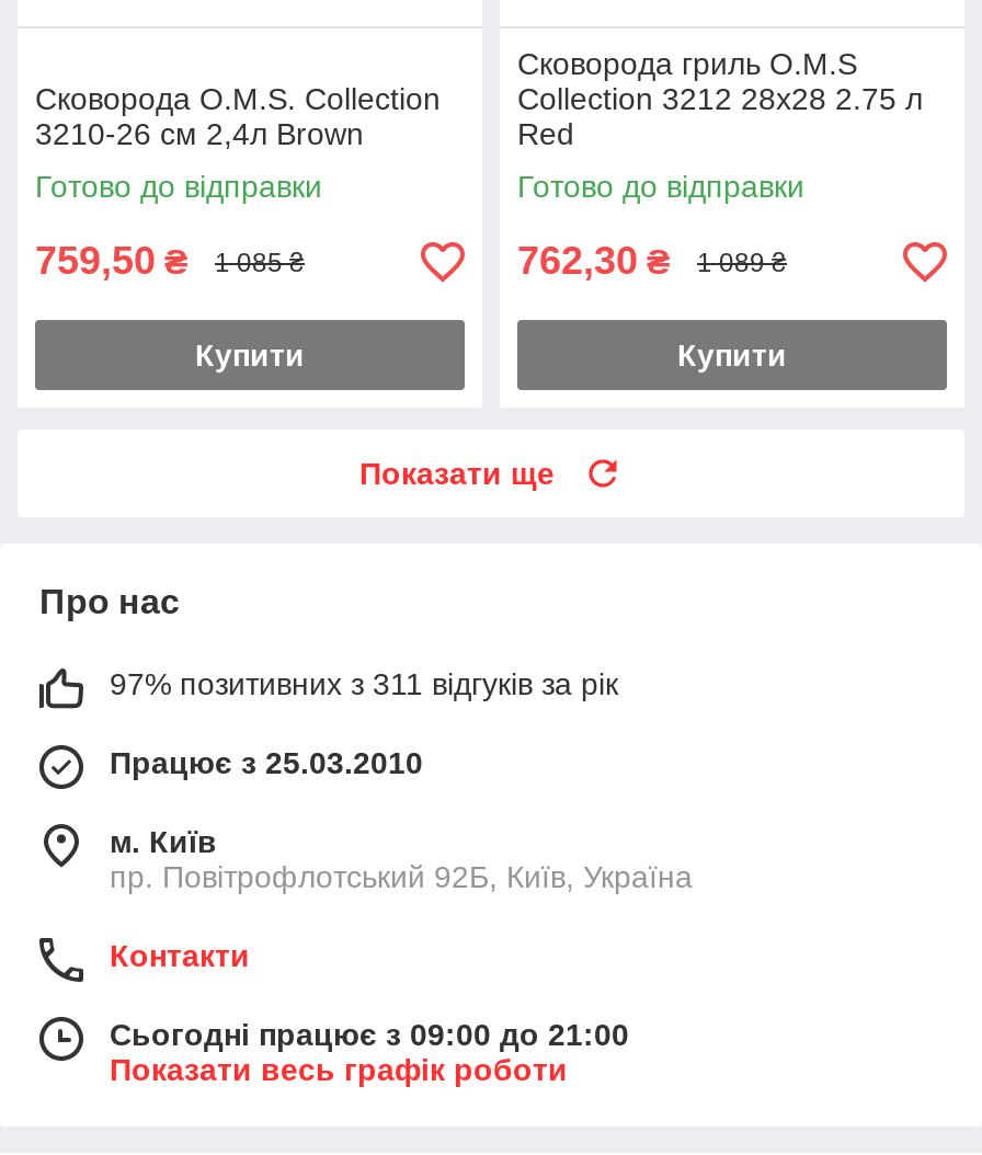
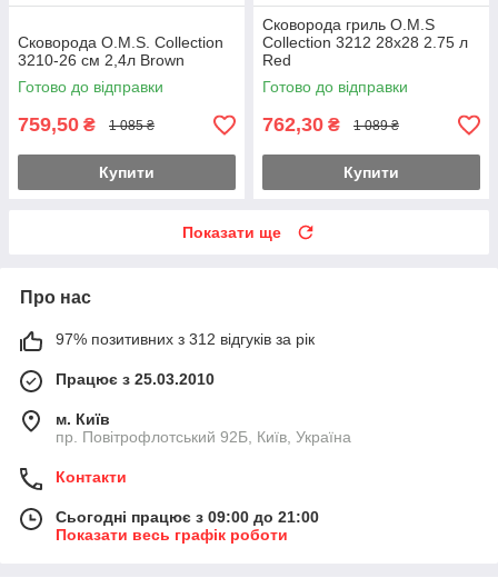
[110,667,618,702] 97% позитивних з 311 відгуків за рік -> [56,331,315,348] 97% позитивних з 312 відгуків за рік

